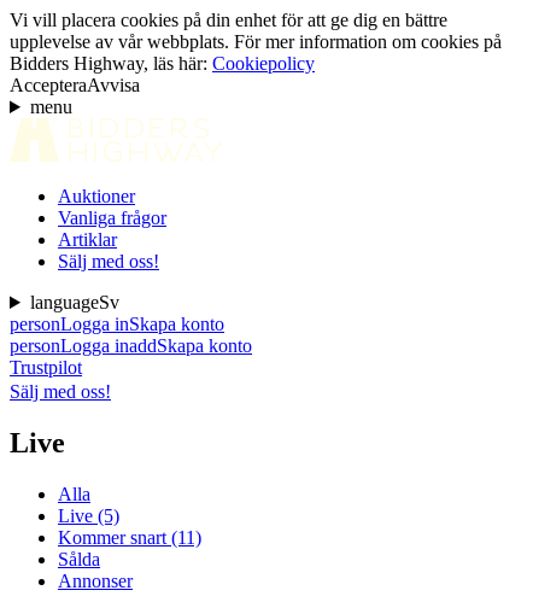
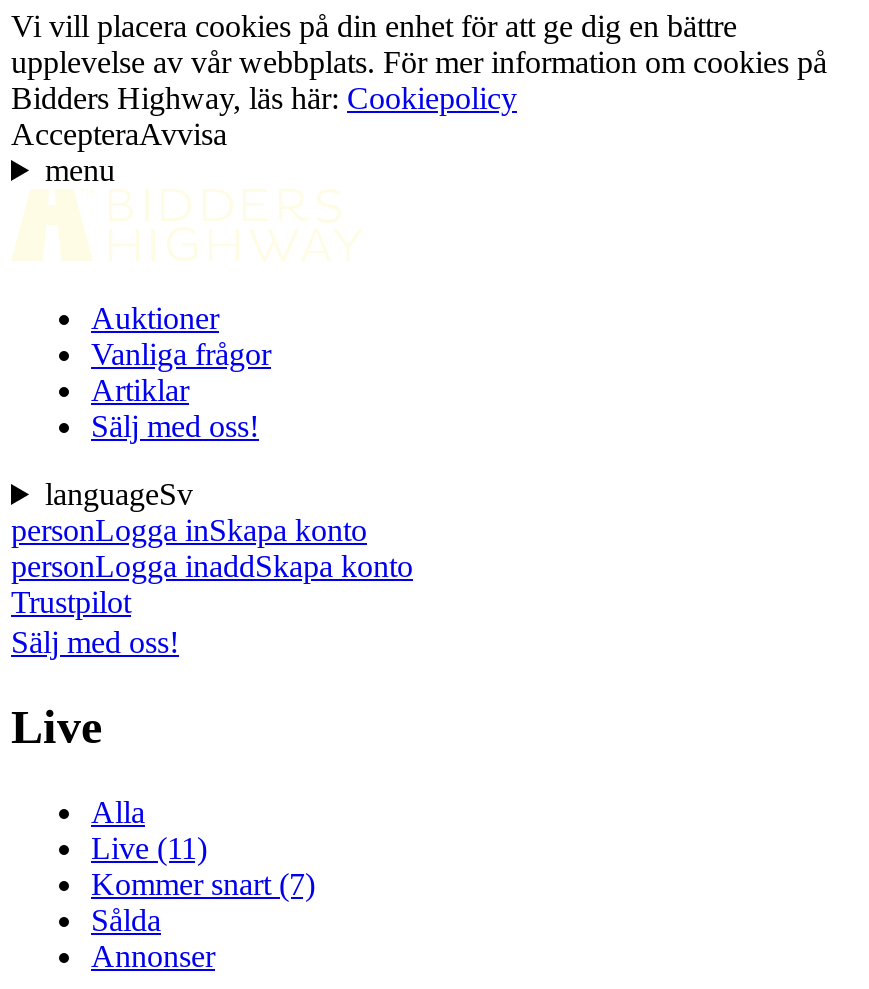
[58,505,119,526] Live (5) -> [91,831,207,865] Live (11)
[58,527,201,547] Kommer snart (11) -> [91,867,315,901] Kommer snart (7)

